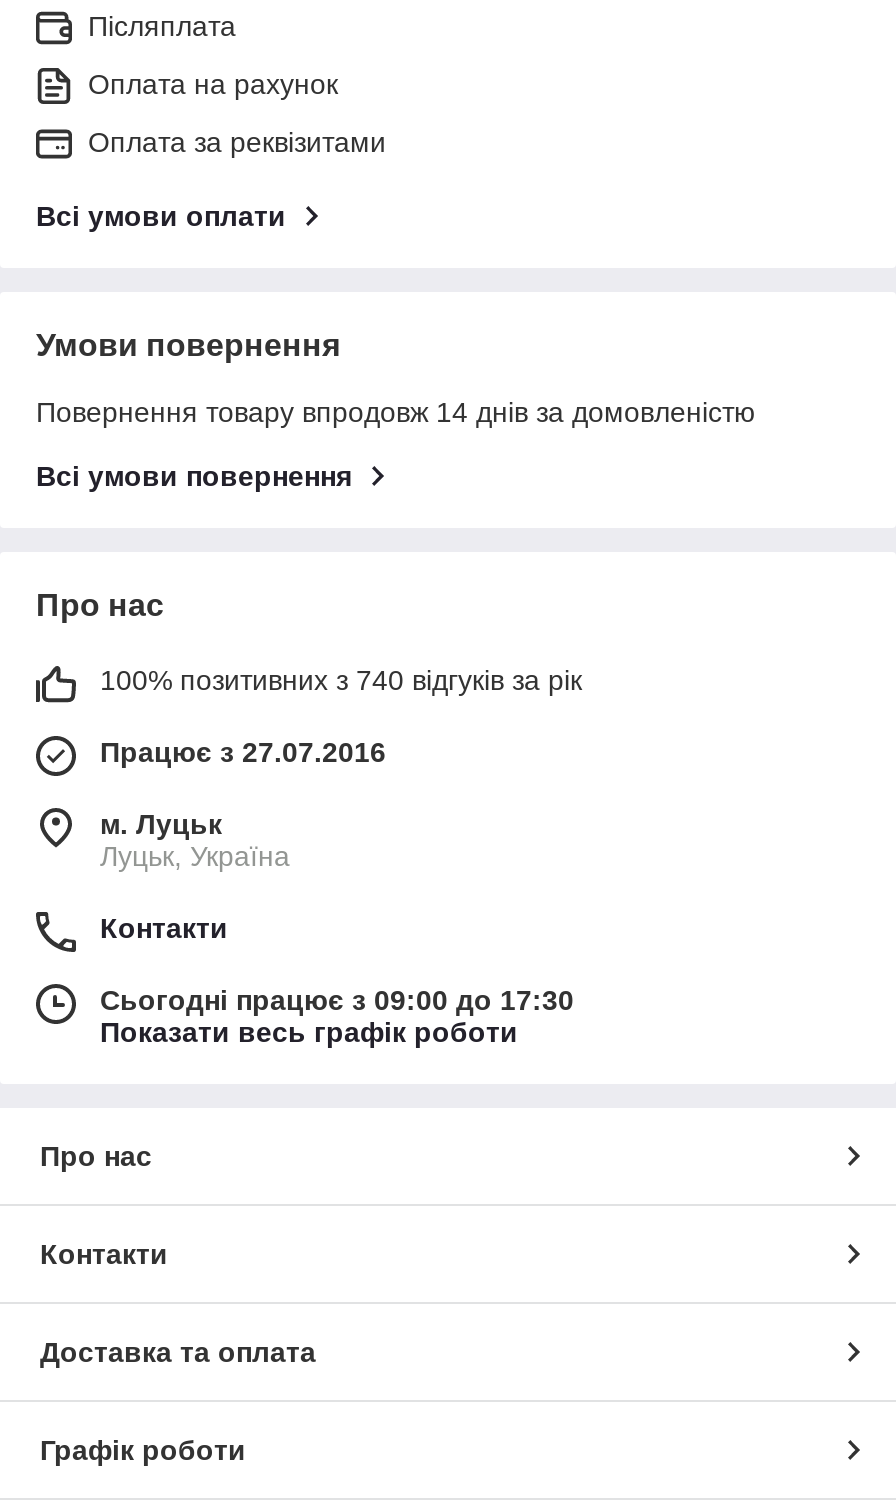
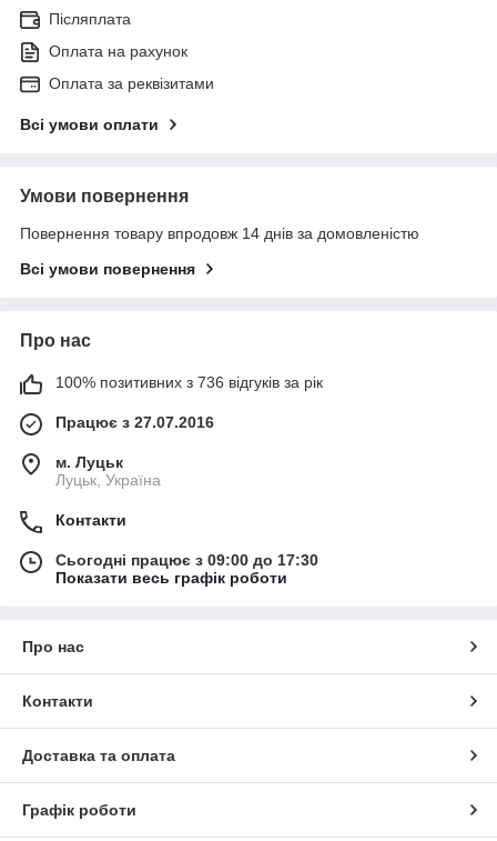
[100,664,582,696] 100% позитивних з 740 відгуків за рік -> [55,374,323,391] 100% позитивних з 736 відгуків за рік

